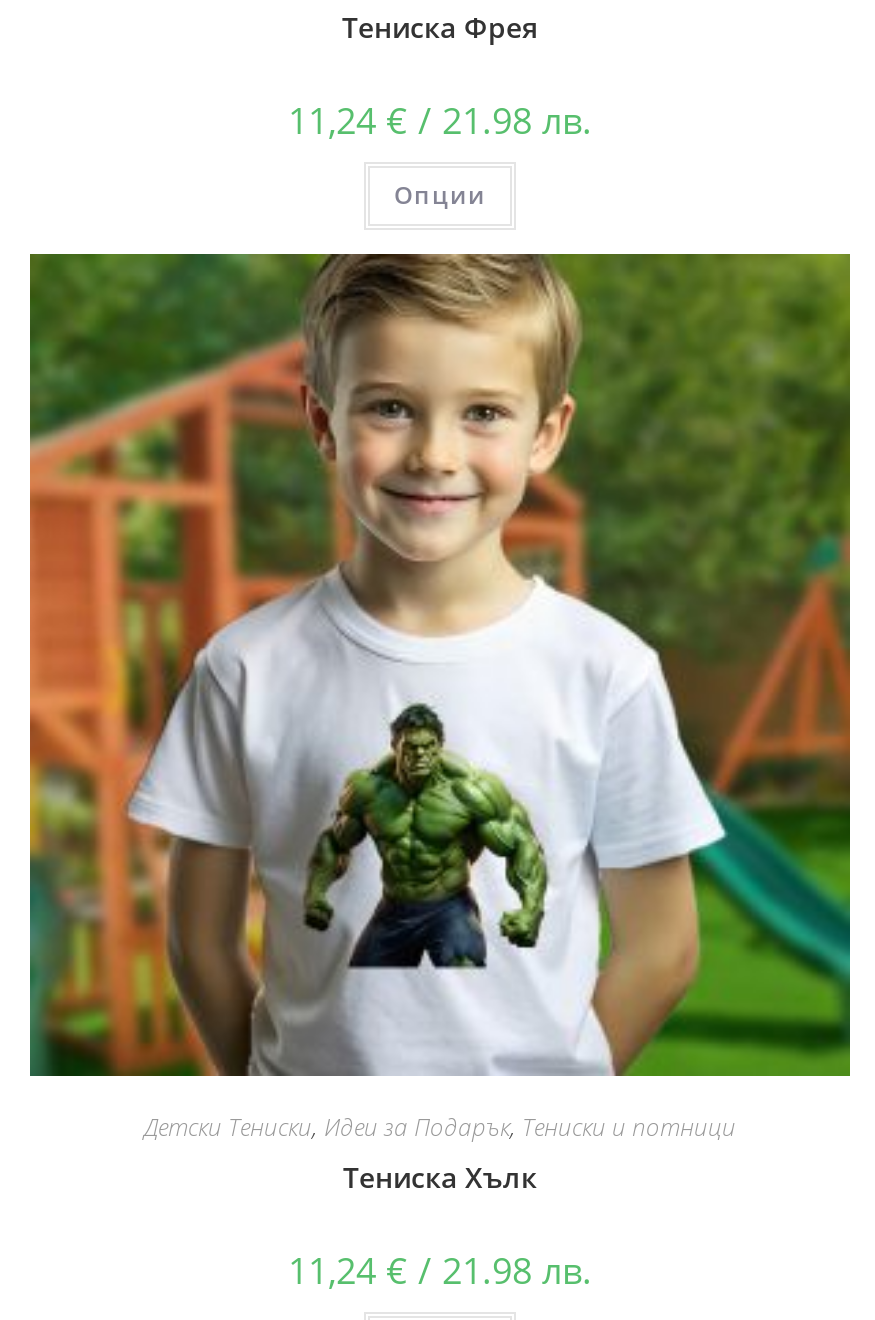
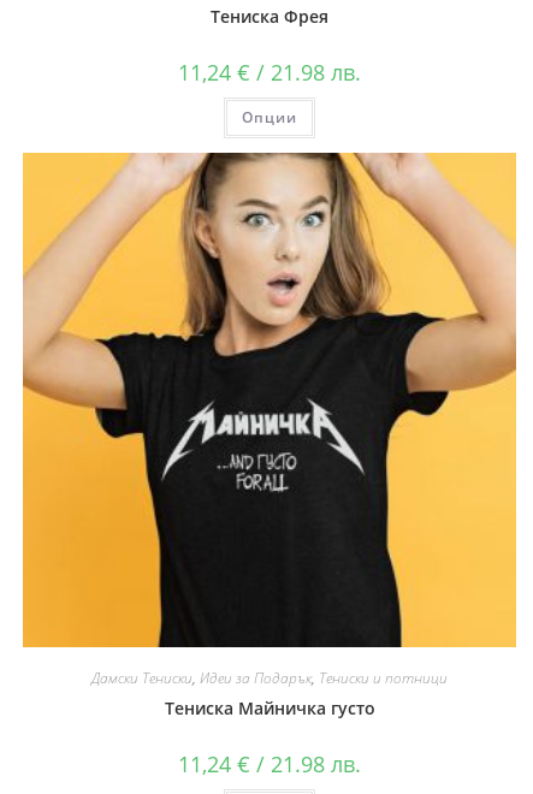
[28,252,852,1196] [image] | Детски Тениски, Идеи за Подарък, Тениски и потници | Тениска Хълк -> [22,152,517,719] [image] | Дамски Тениски, Идеи за Подарък, Тениски и потници | Тениска Майничка густо

